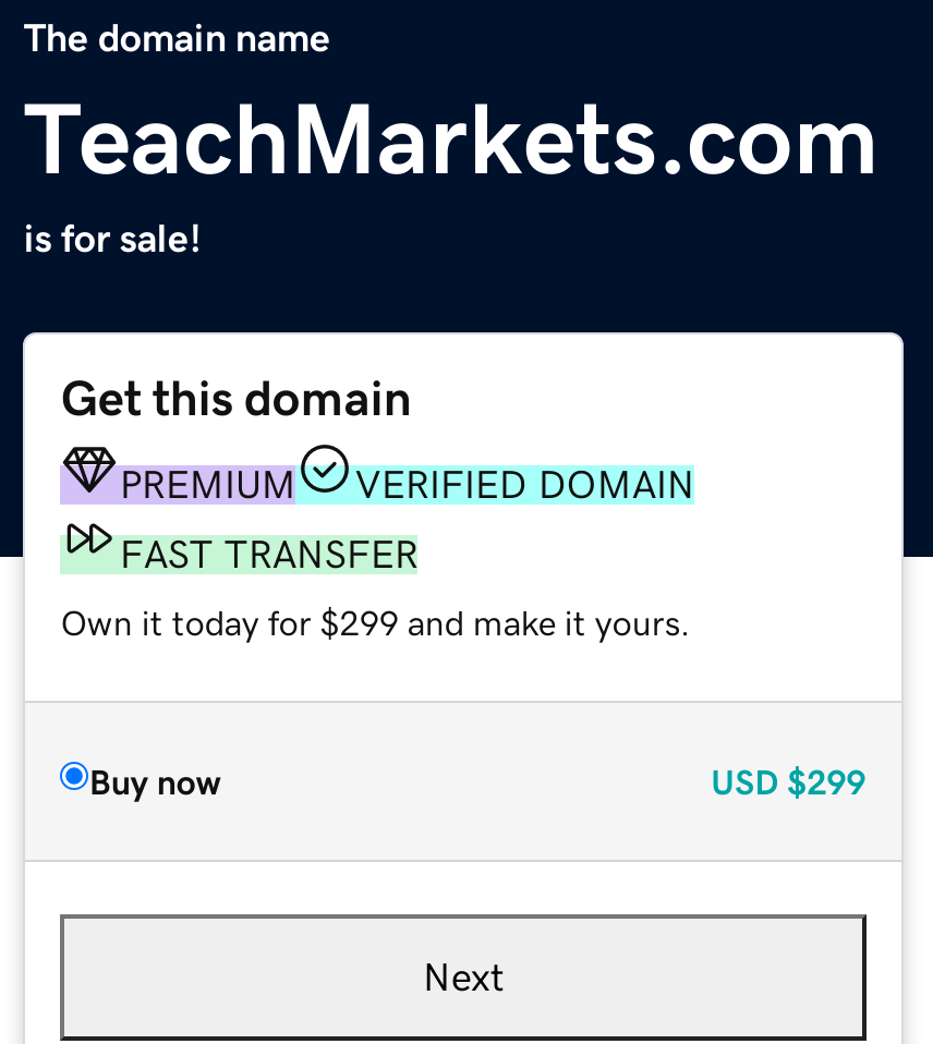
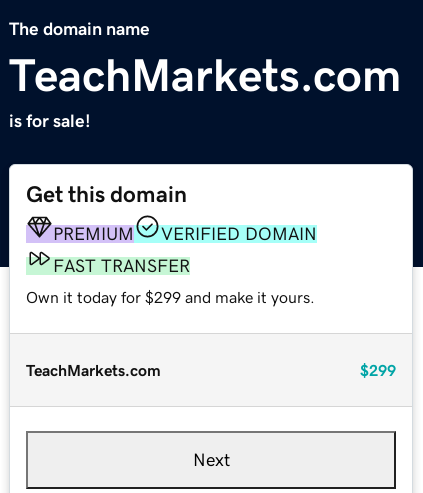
[89,763,866,798] Buy now | USD $299 -> [26,362,396,378] TeachMarkets.com | $299

